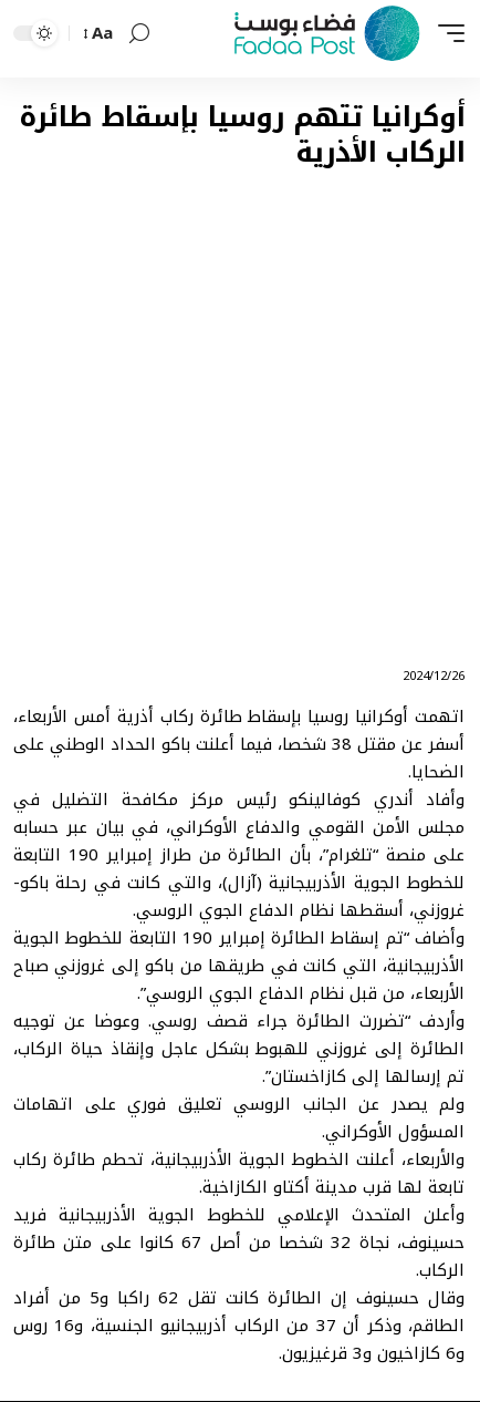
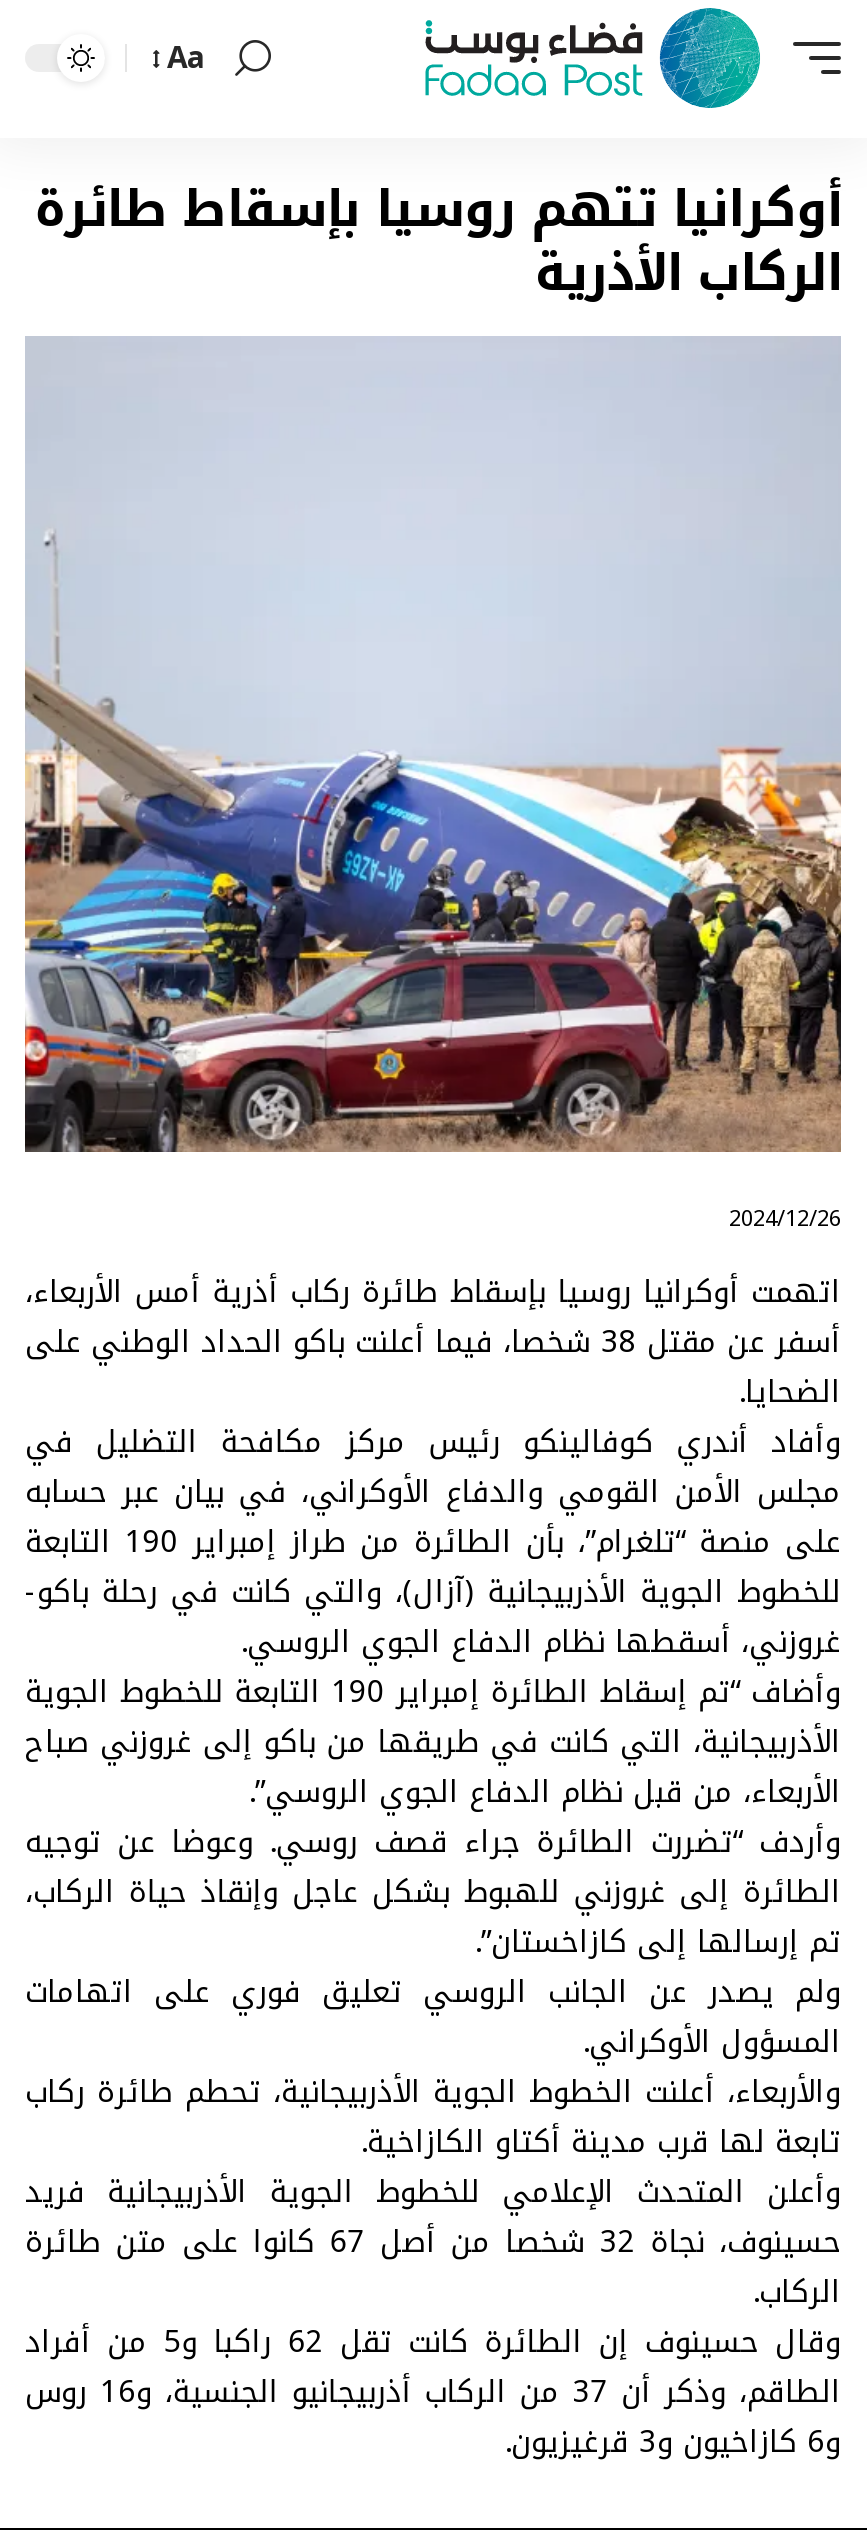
none -> [23,336,843,1154] [image]

